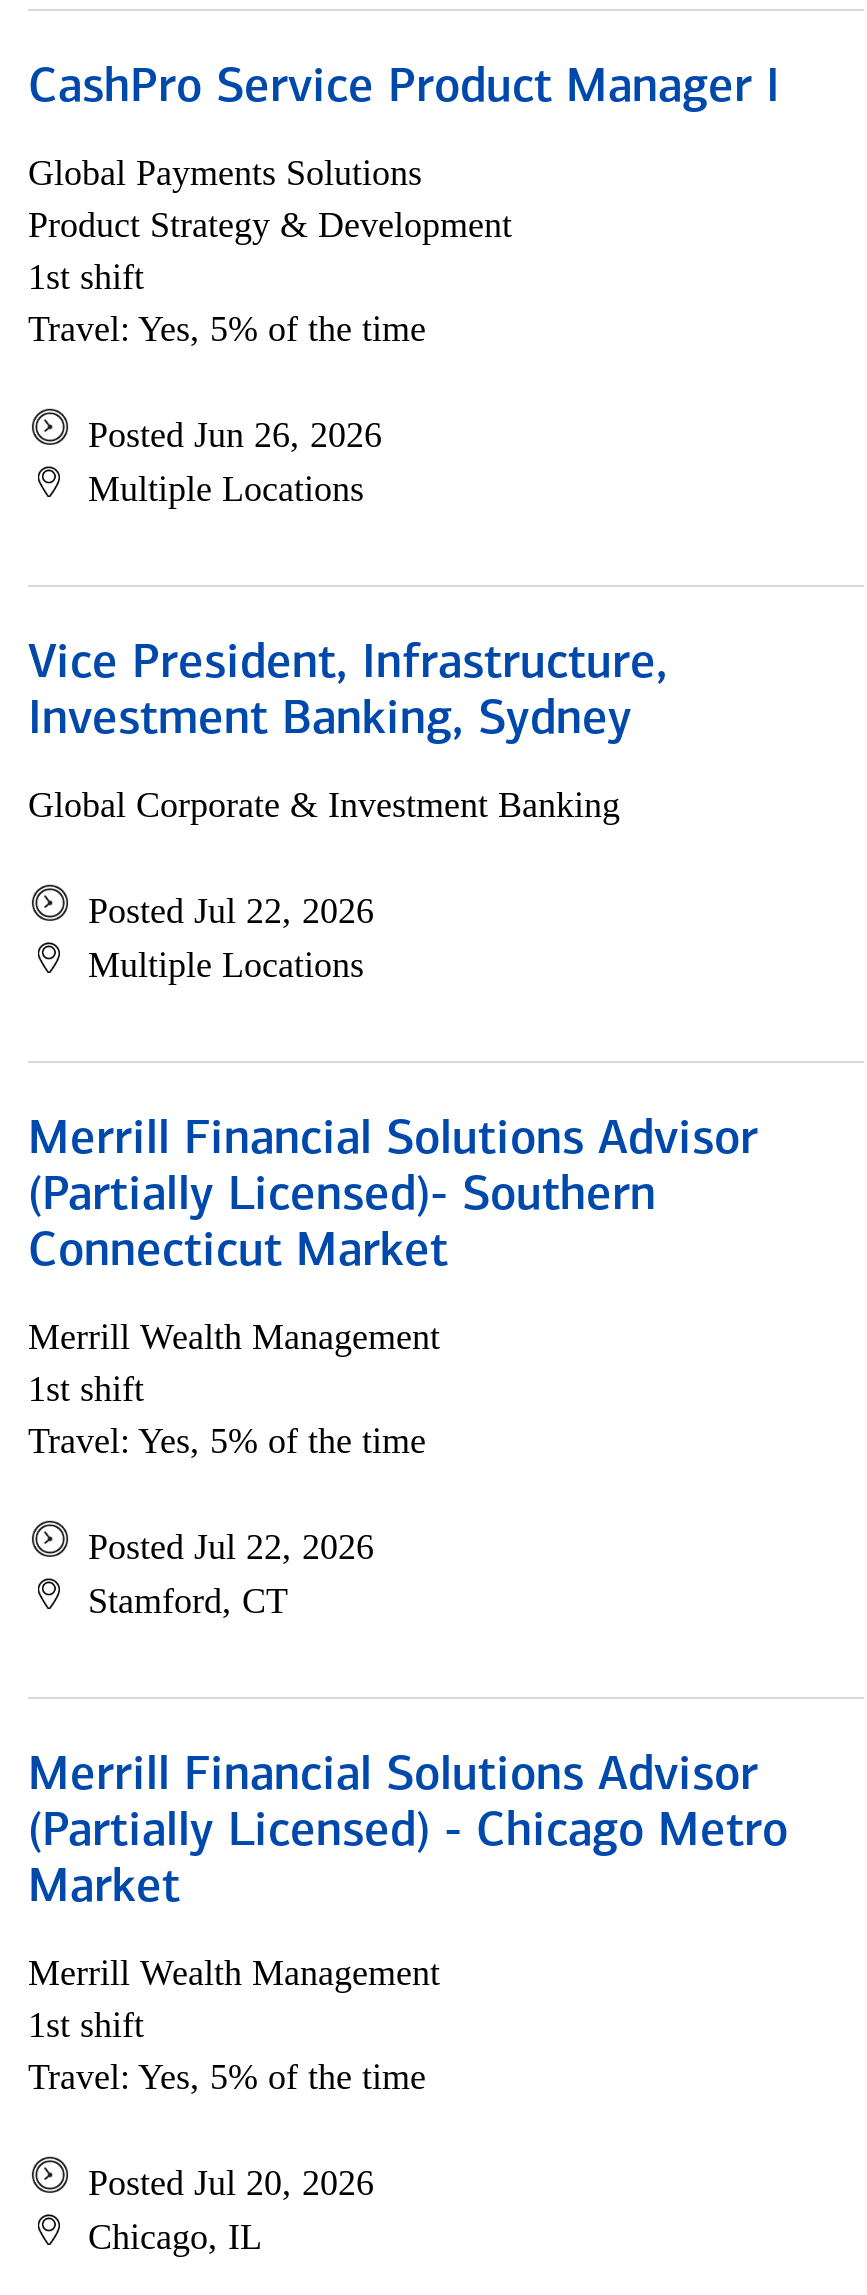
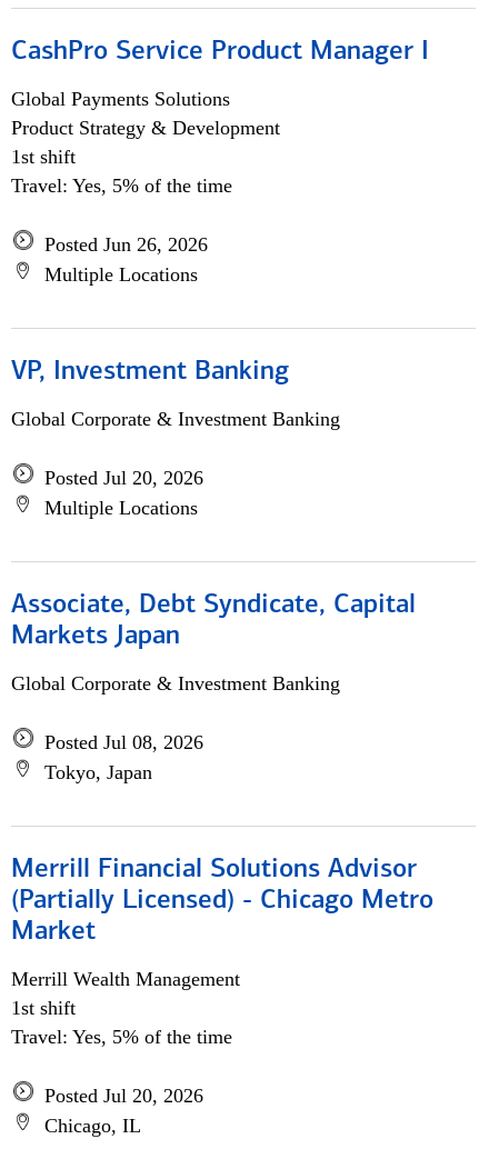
[28,641,668,745] Vice President, Infrastructure, | Investment Banking, Sydney -> [11,359,289,386] VP, Investment Banking
[88,891,374,931] Posted Jul 22, 2026 -> [44,467,203,489] Posted Jul 20, 2026
[28,1117,758,1277] Merrill Financial Solutions Advisor | (Partially Licensed)- Southern | Connecticut Market -> [11,592,416,650] Associate, Debt Syndicate, Capital | Markets Japan
[28,1317,440,1461] Merrill Wealth Management | 1st shift | Travel: Yes, 5% of the time -> [11,672,340,695] Global Corporate & Investment Banking
[88,1527,374,1621] Posted Jul 22, 2026 | Stamford, CT -> [44,731,203,783] Posted Jul 08, 2026 | Tokyo, Japan

